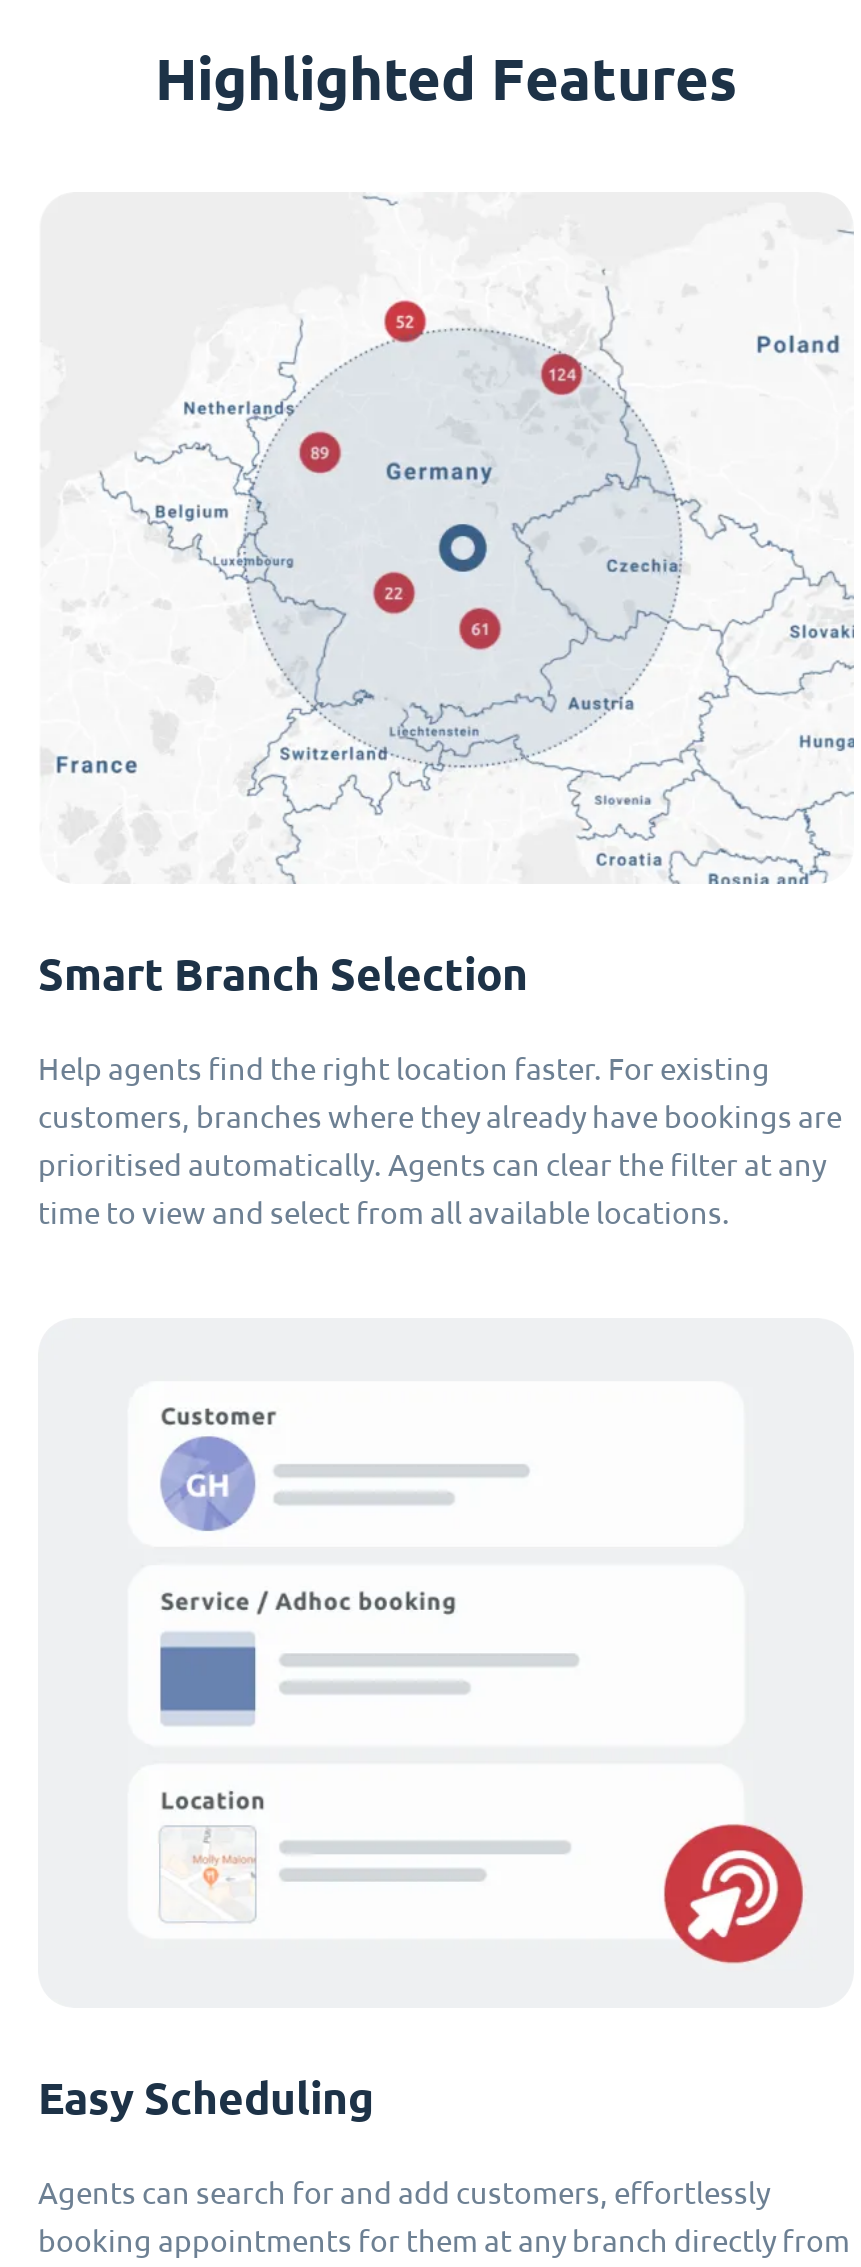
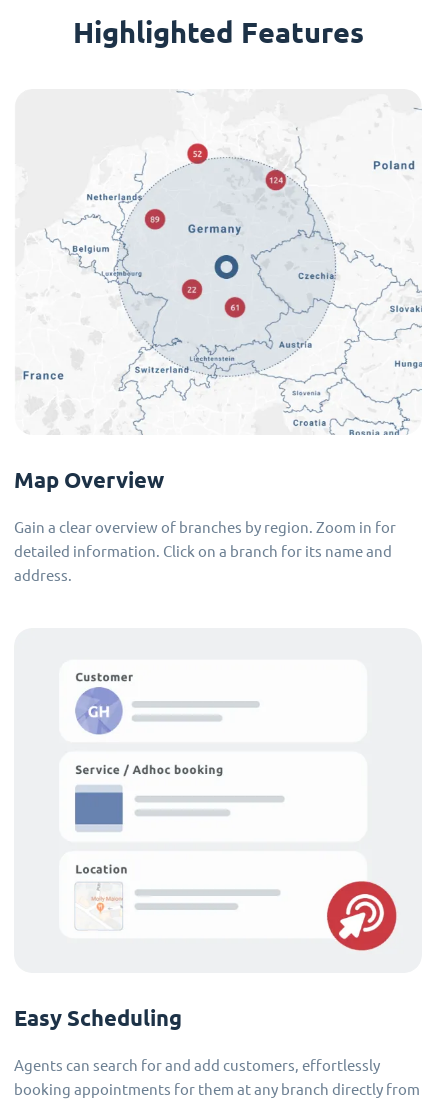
[38,948,528,1000] Smart Branch Selection -> [14,467,164,493] Map Overview
[38,1052,842,1230] Help agents find the right location faster. For existing | customers, branches where they already have bookings are | prioritised automatically. Agents can clear the filter at any | time to view and select from all available locations. -> [14,519,396,584] Gain a clear overview of branches by region. Zoom in for | detailed information. Click on a branch for its name and | address.

